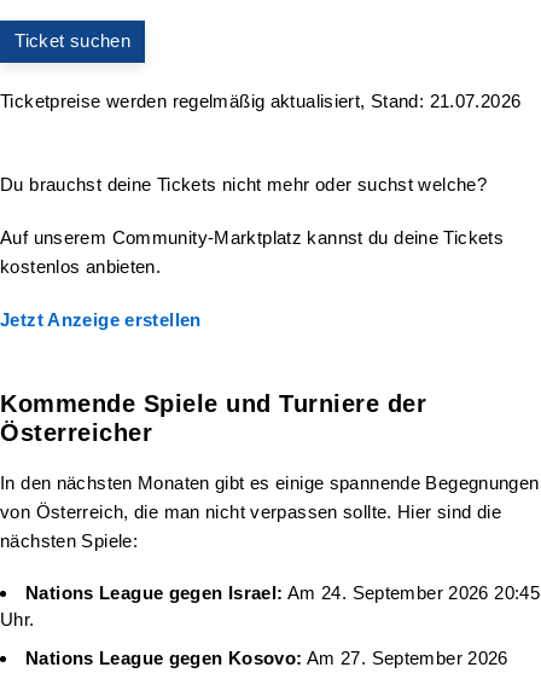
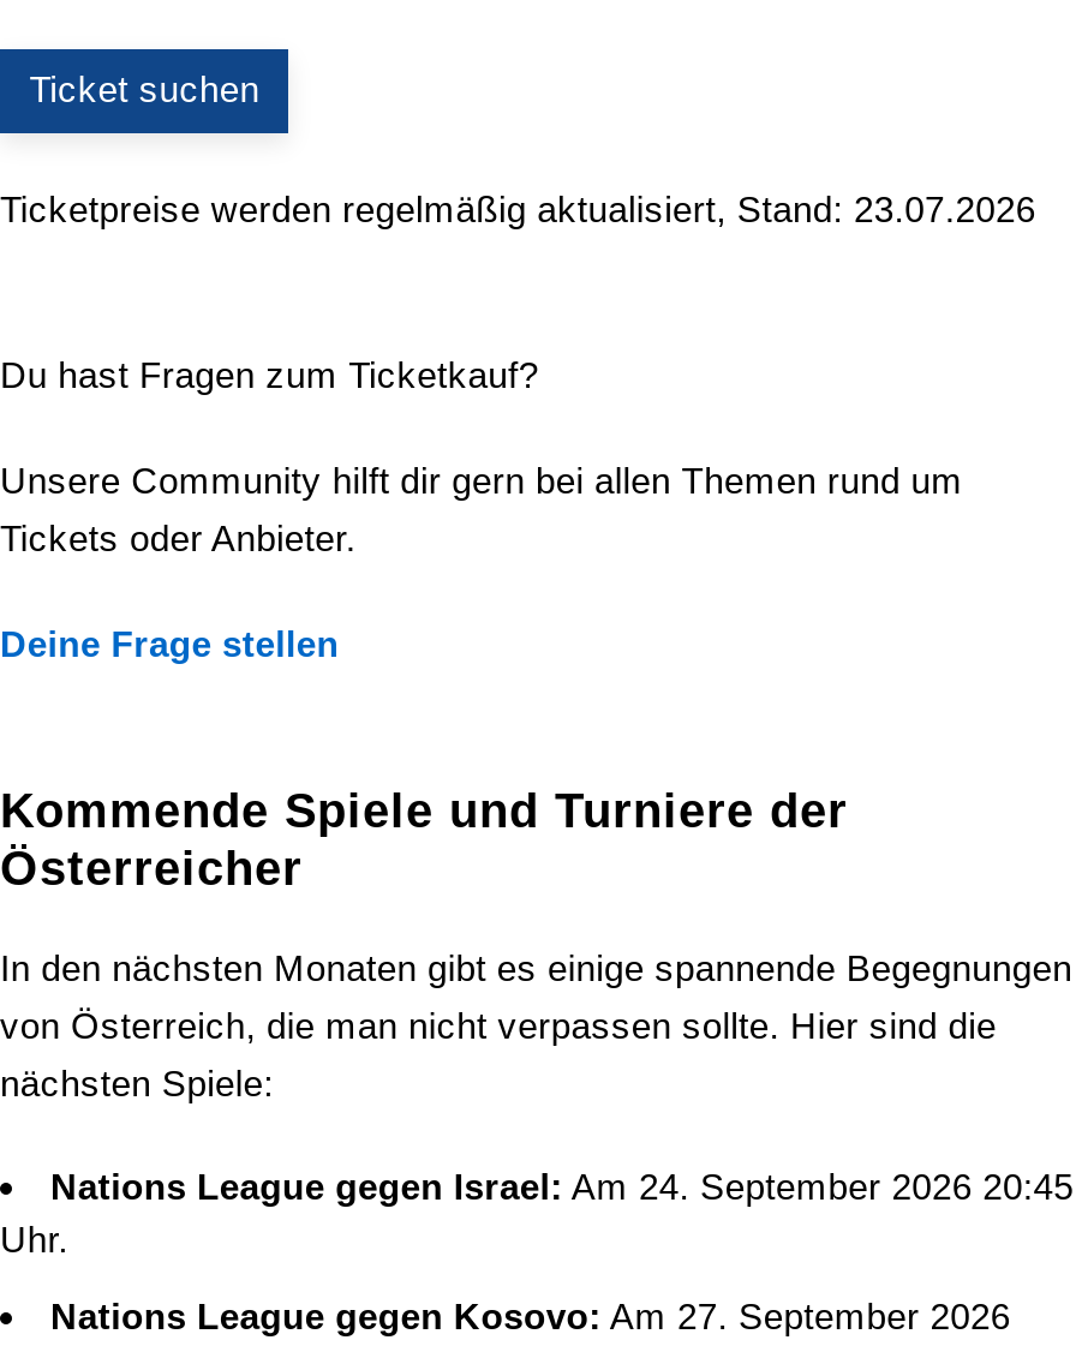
[0,91,521,111] Ticketpreise werden regelmäßig aktualisiert, Stand: 21.07.2026 -> [0,189,1036,229] Ticketpreise werden regelmäßig aktualisiert, Stand: 23.07.2026
[0,174,487,195] Du brauchst deine Tickets nicht mehr oder suchst welche? -> [0,354,538,395] Du hast Fragen zum Ticketkauf?
[0,227,504,277] Auf unserem Community-Marktplatz kannst du deine Tickets | kostenlos anbieten. -> [0,460,963,558] Unsere Community hilft dir gern bei allen Themen rund um | Tickets oder Anbieter.
[0,309,201,330] Jetzt Anzeige erstellen -> [0,623,339,664] Deine Frage stellen

